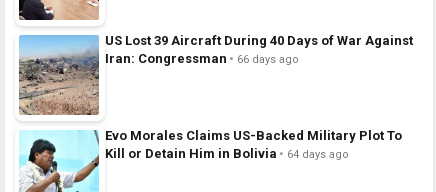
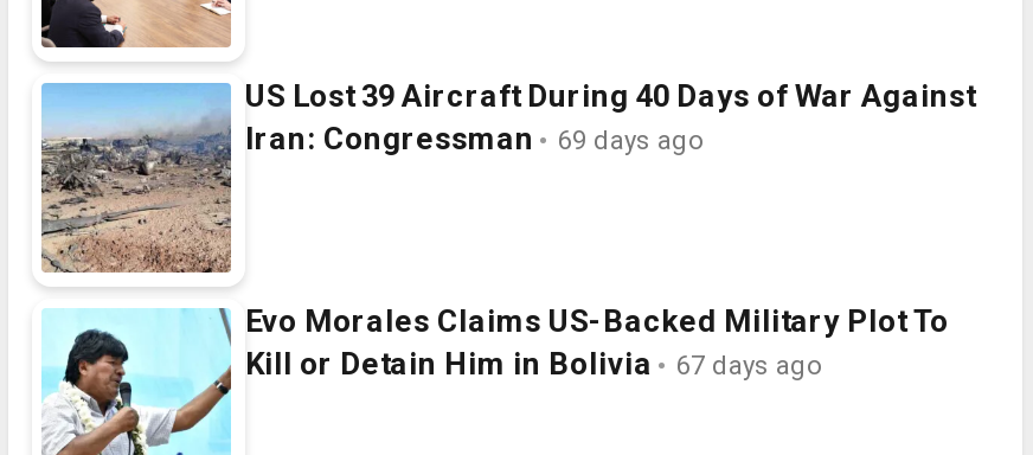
[105,51,299,66] Iran: Congressman 66 days ago -> [245,122,705,157] Iran: Congressman 69 days ago
[105,146,349,161] Kill or Detain Him in Bolivia 64 days ago -> [245,347,823,382] Kill or Detain Him in Bolivia 67 days ago

